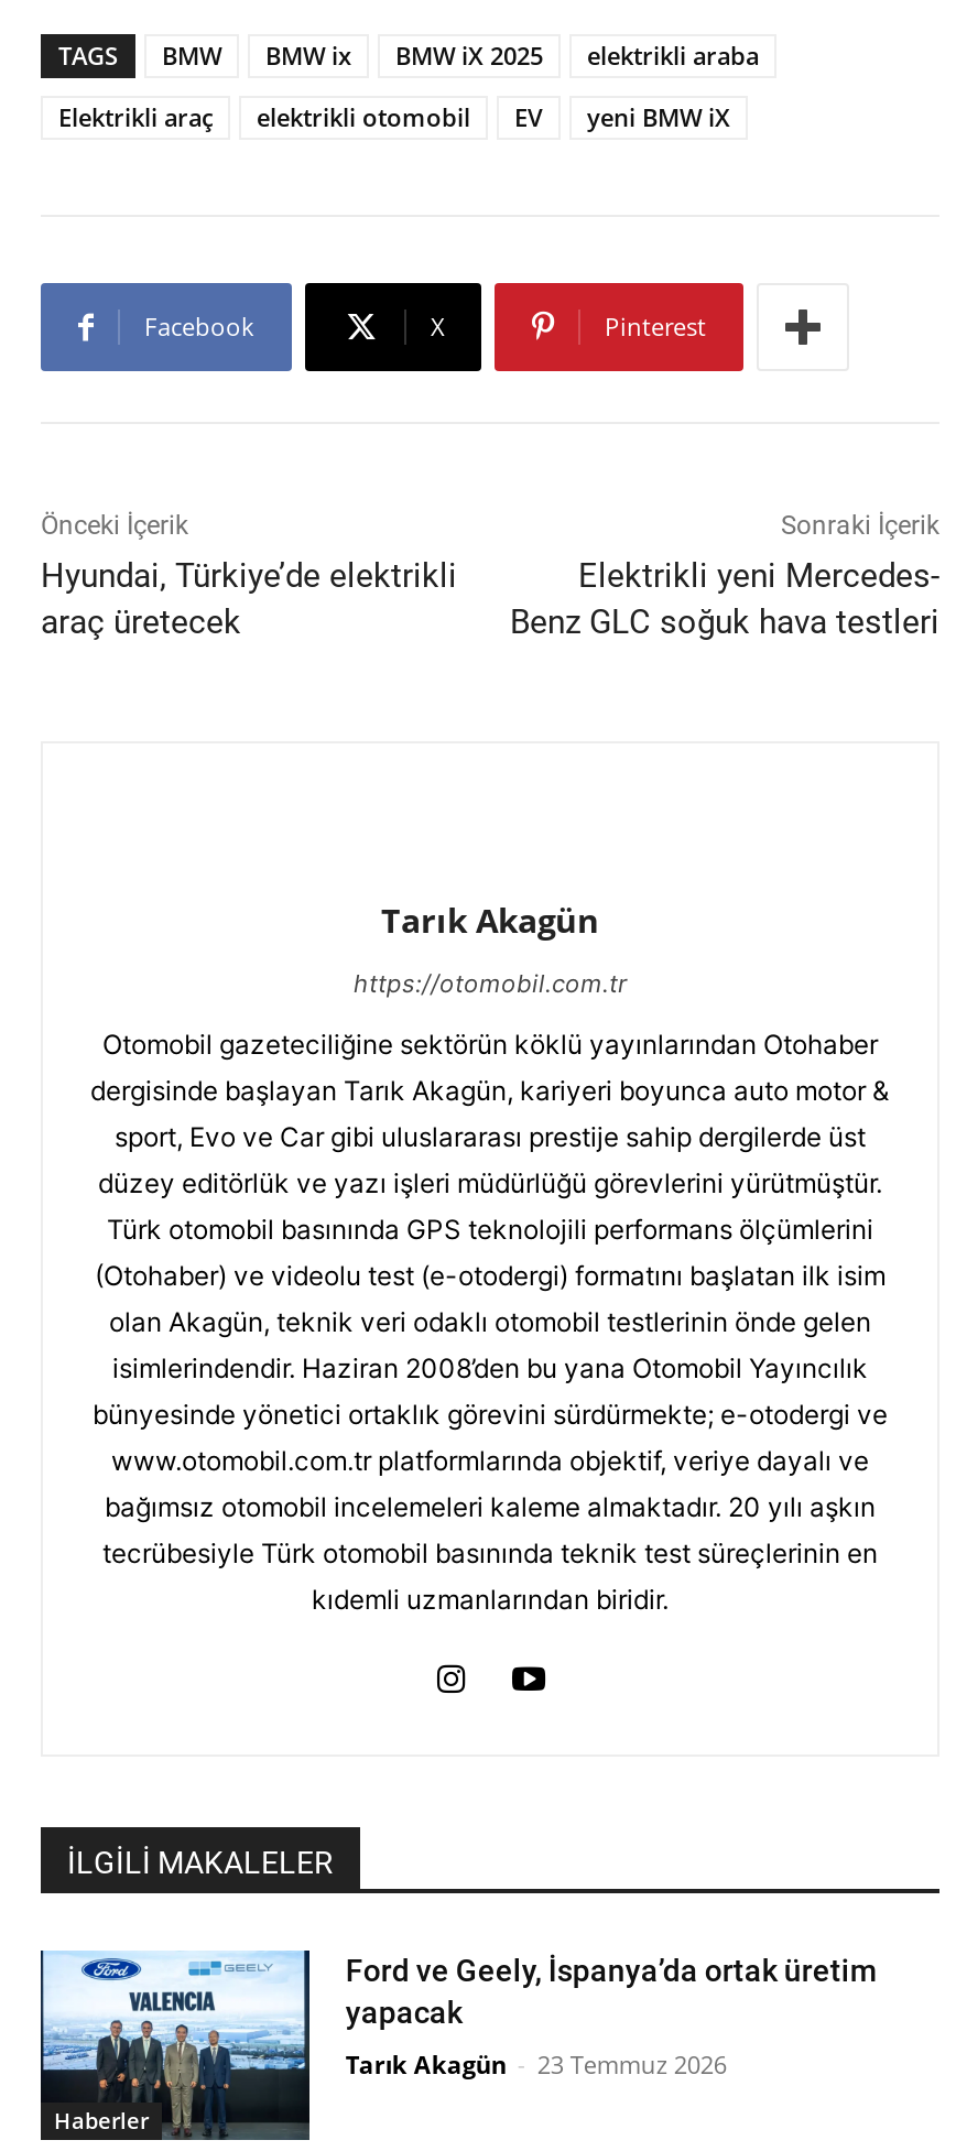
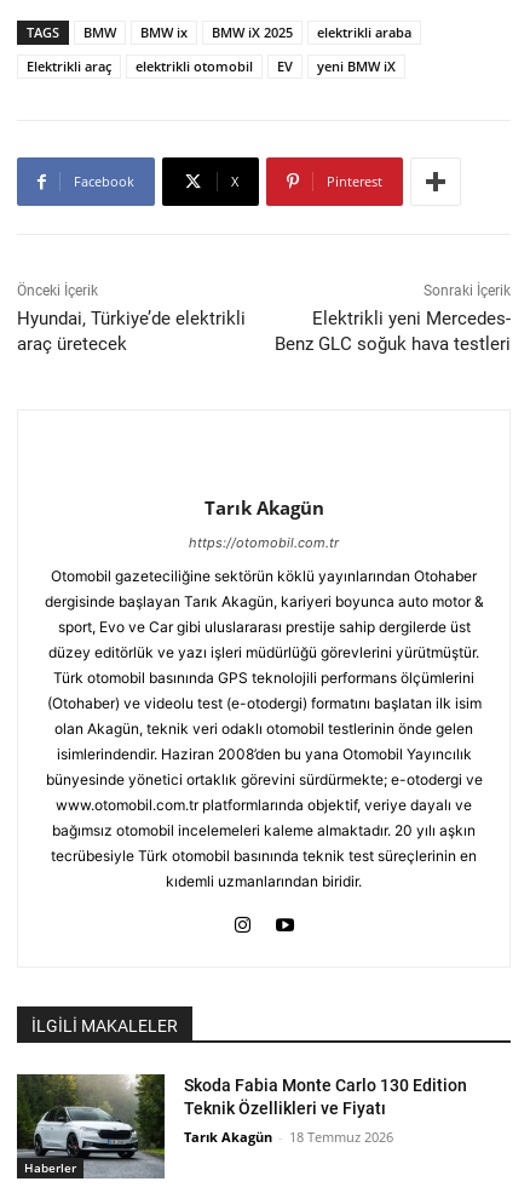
[41,1948,876,2140] [image] | Ford ve Geely, İspanya’da ortak üretim | yapacak -> [17,1073,468,1178] [image] | Skoda Fabia Monte Carlo 130 Edition | Teknik Özellikleri ve Fiyatı
[346,2048,727,2081] Tarık Akagün - 23 Temmuz 2026 -> [184,1128,394,1146] Tarık Akagün - 18 Temmuz 2026

